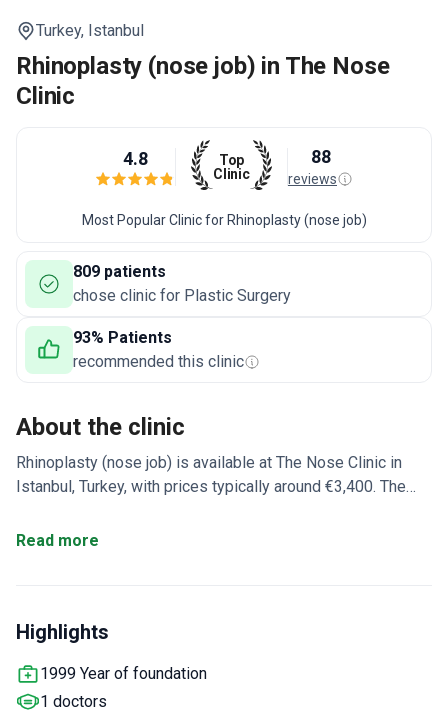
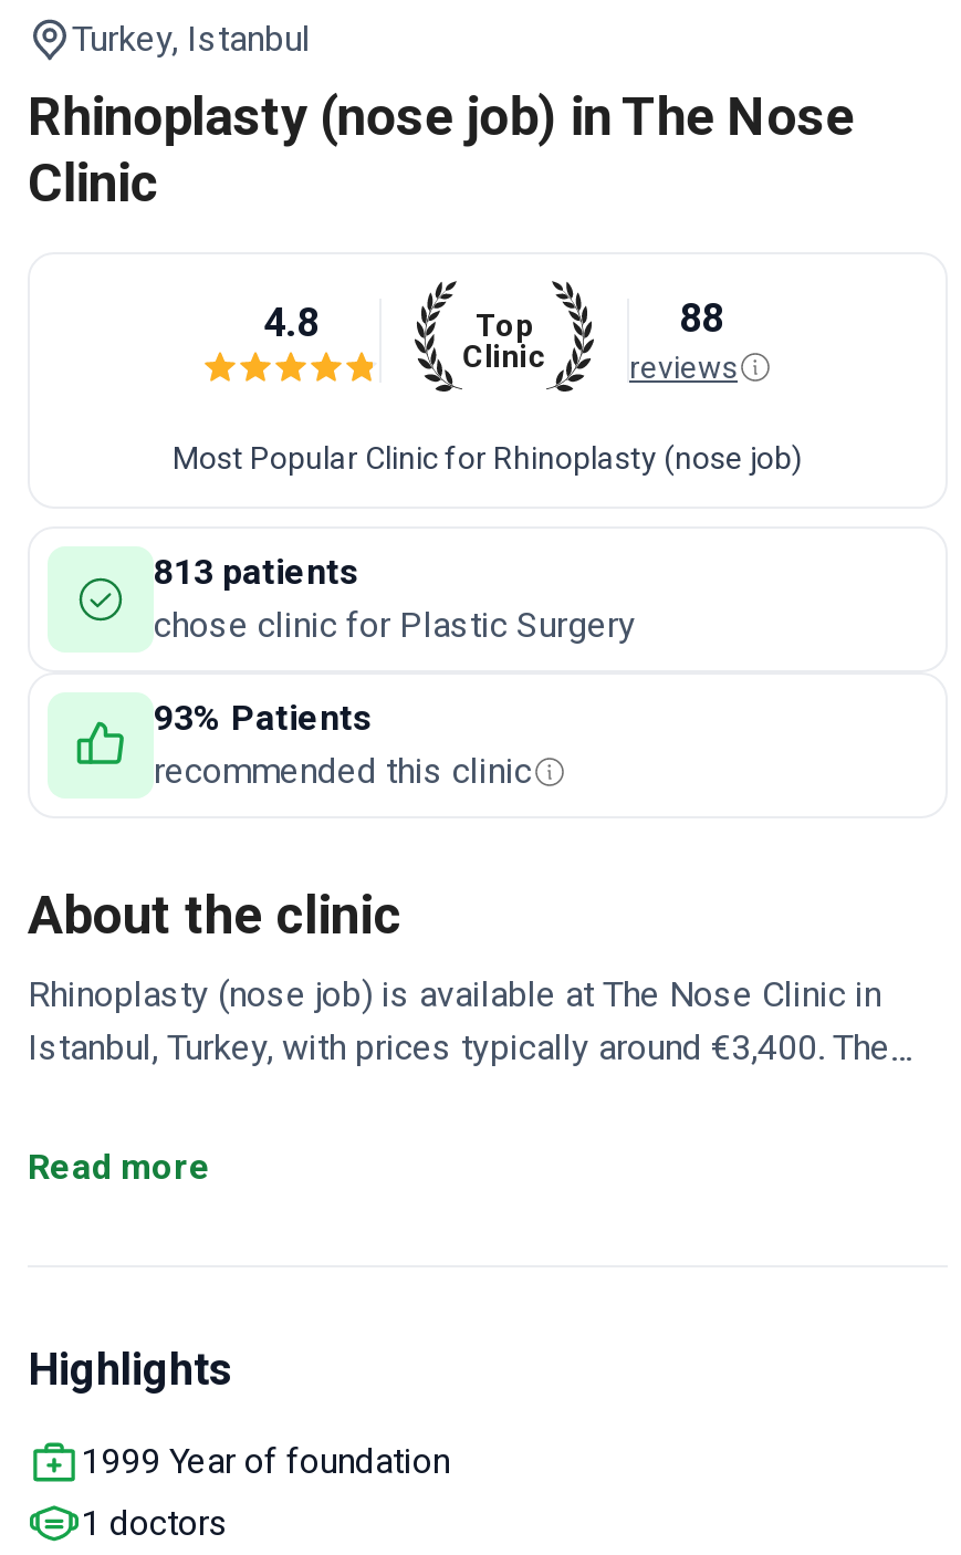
[73,262,166,281] 809 patients -> [154,551,359,593] 813 patients

